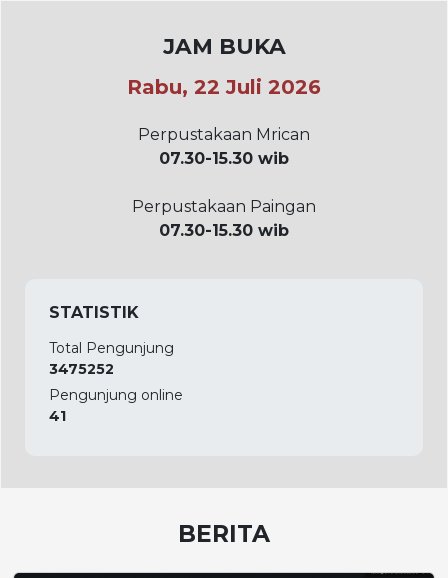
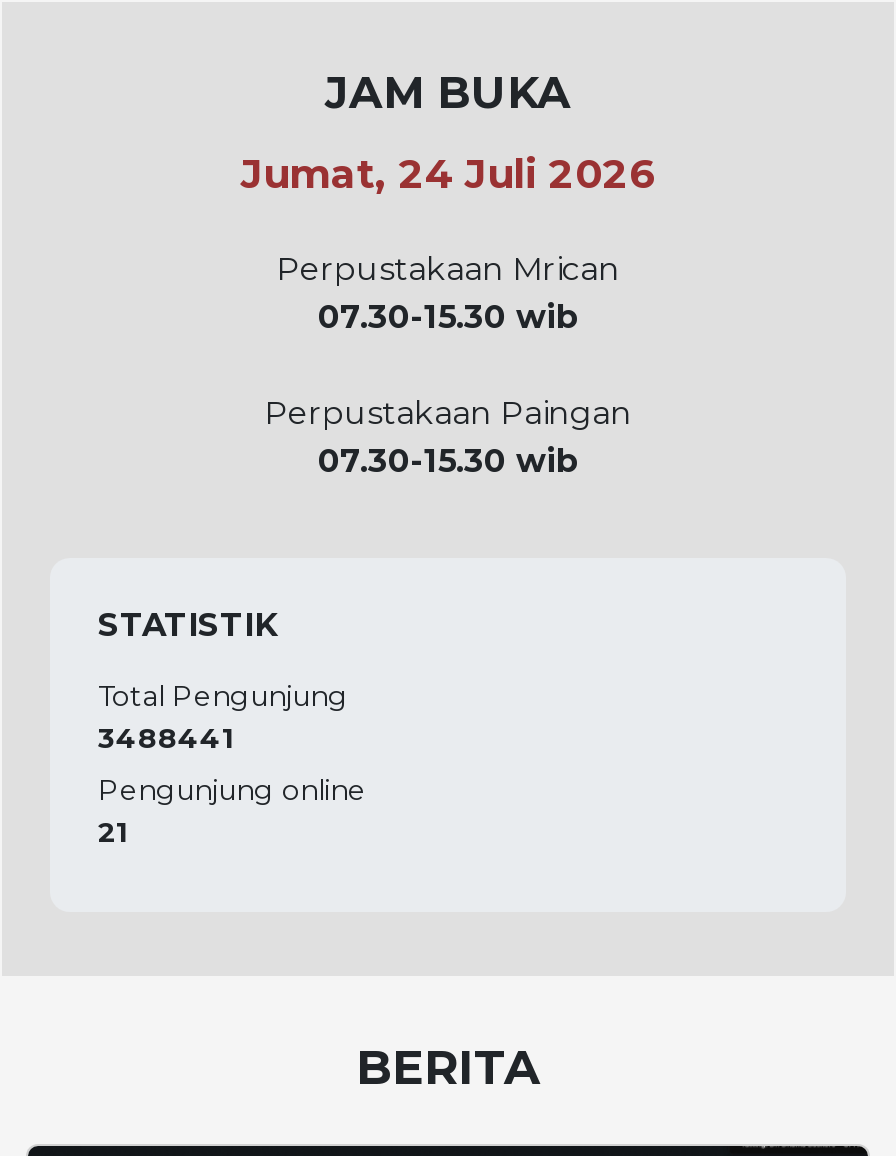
[127,75,321,99] Rabu, 22 Juli 2026 -> [241,151,655,199] Jumat, 24 Juli 2026
[49,360,114,378] 3475252 -> [98,721,234,757] 3488441
[49,407,66,425] 41 -> [98,815,128,851] 21

